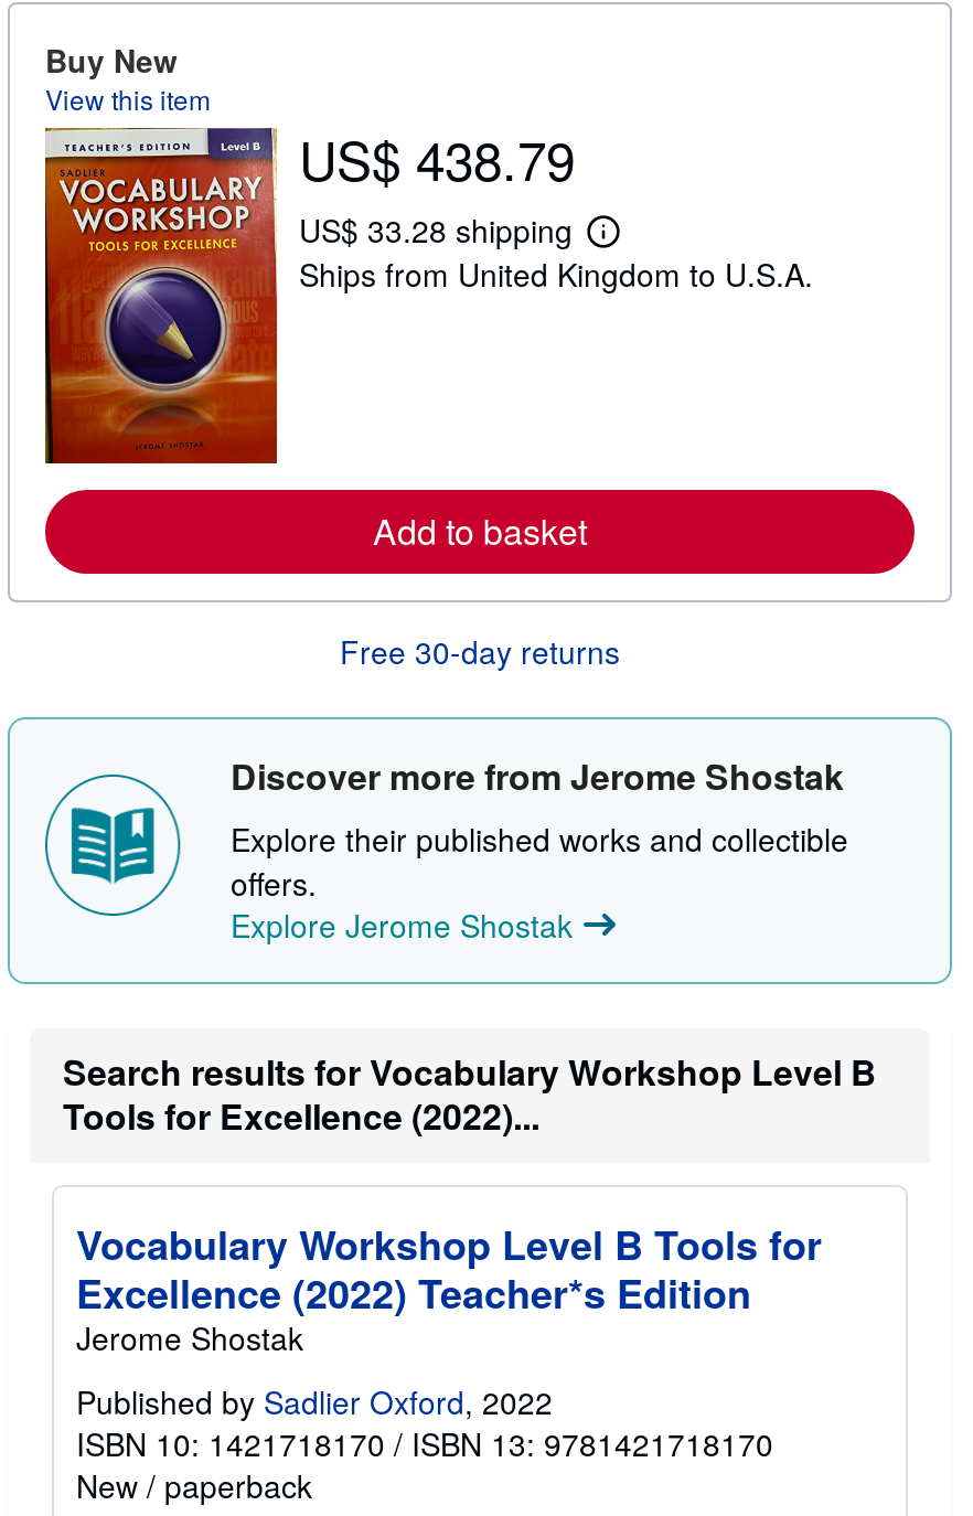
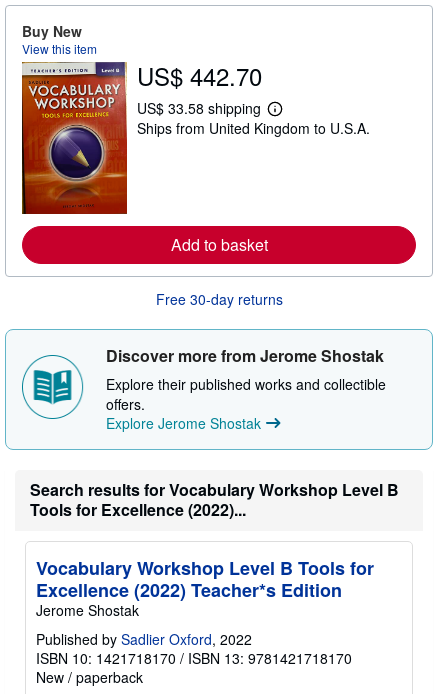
[299,119,575,196] US$ 438.79 -> [137,58,262,93] US$ 442.70
[299,207,616,261] US$ 33.28 shipping L -> [137,98,280,122] US$ 33.58 shipping L

